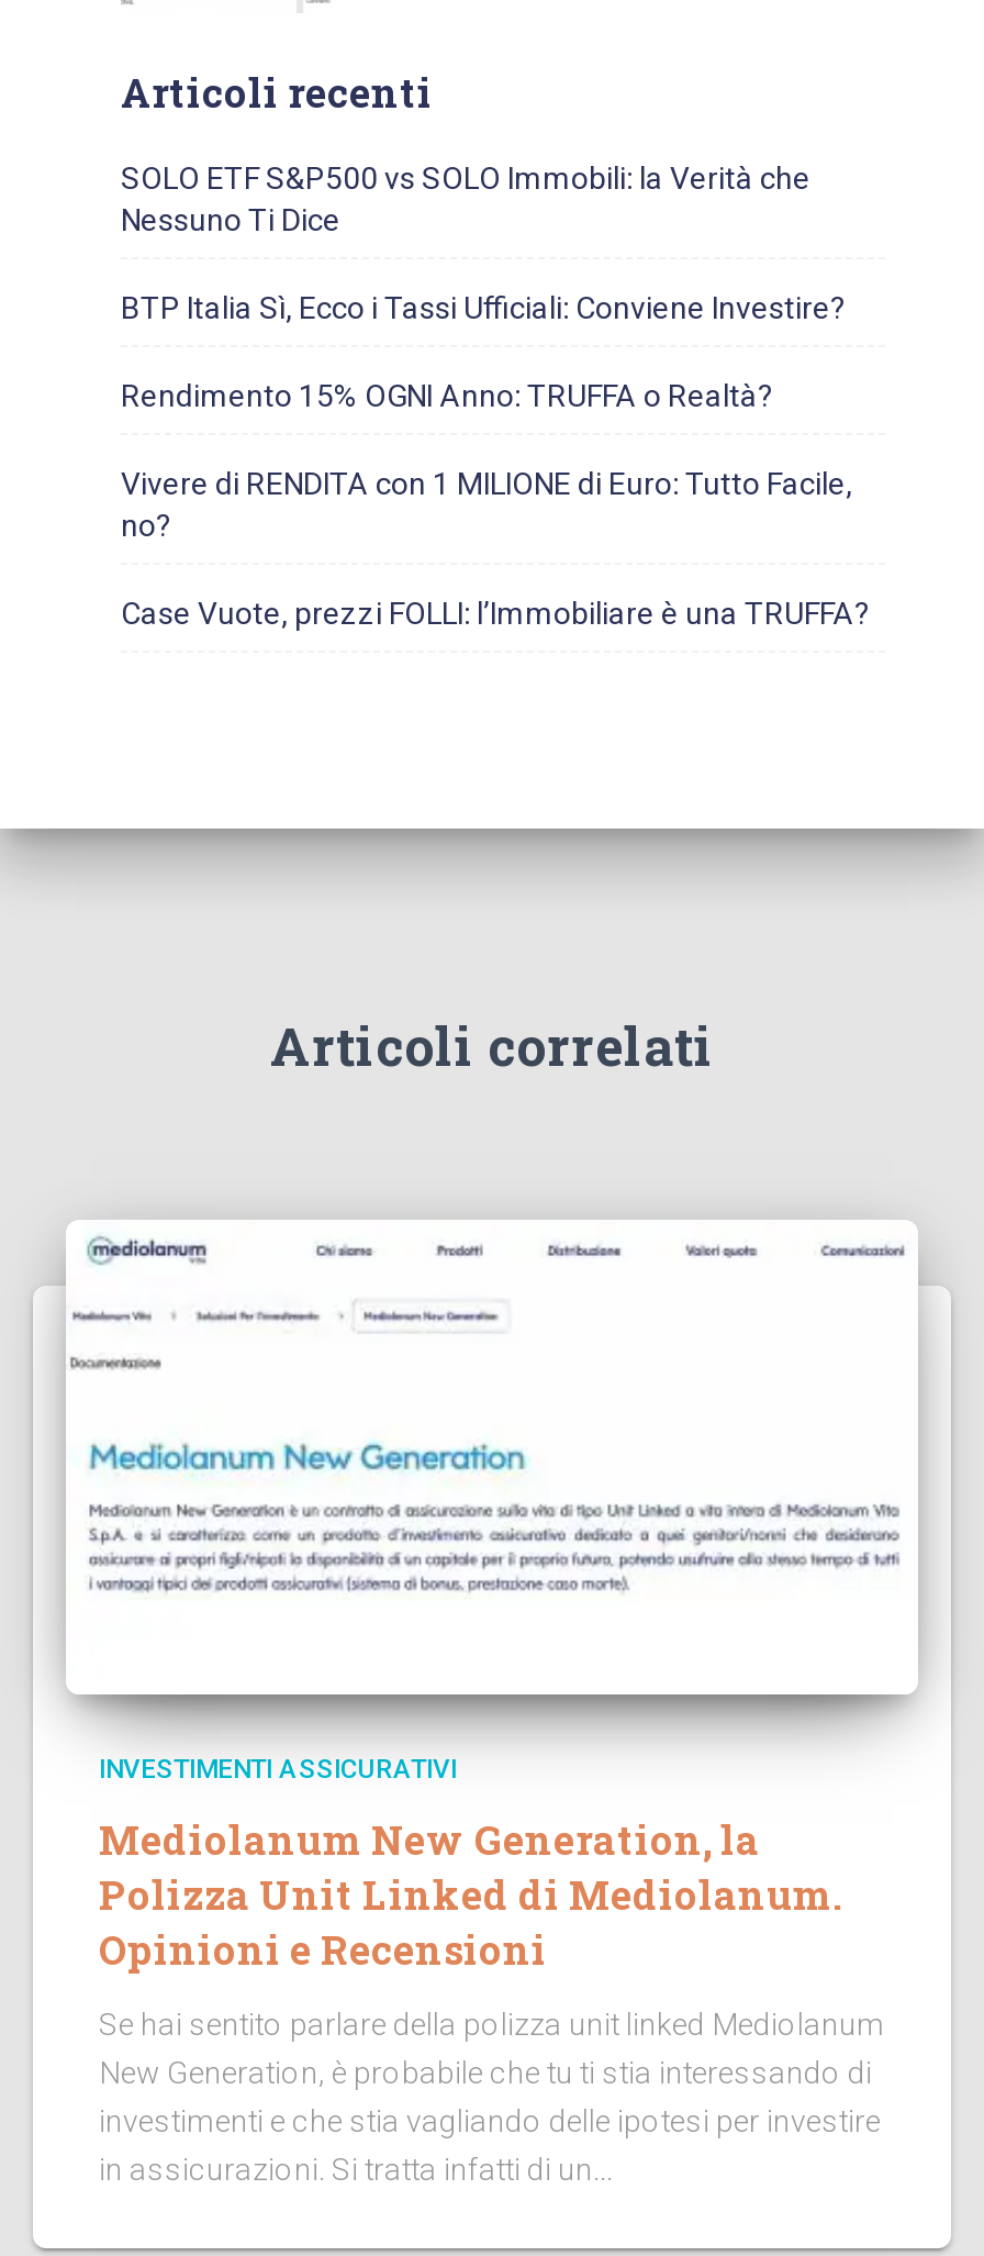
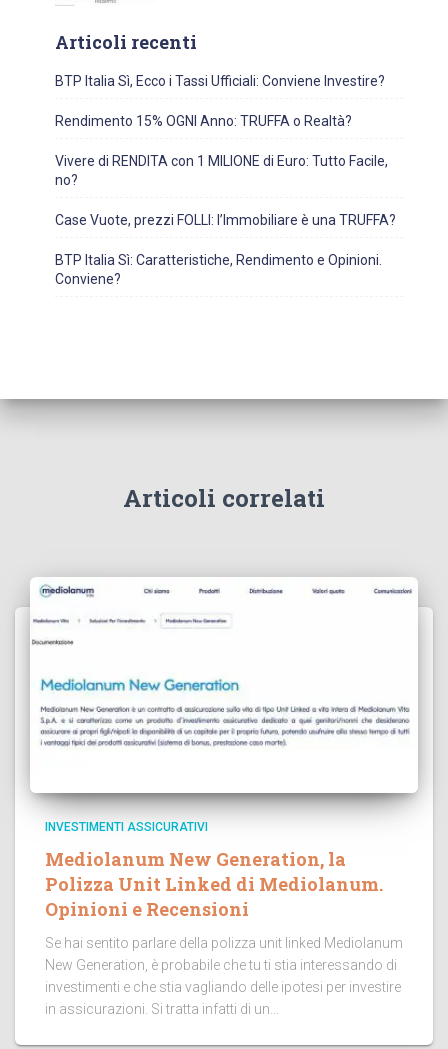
[121,160,810,237] SOLO ETF S&P500 vs SOLO Immobili: la Verità che | Nessuno Ti Dice -> none
moved [121,290,870,631] -> [55,73,396,228]: BTP Italia Sì, Ecco i Tassi Ufficiali: Conviene Investire? | Rendimento 15% OGNI Anno: TRUFFA o Realtà? | Vivere di RENDITA con 1 MILIONE di Euro: Tutto Facile, | no? | Case Vuote, prezzi FOLLI: l’Immobiliare è una TRUFFA?
none -> [55,252,382,287] BTP Italia Sì: Caratteristiche, Rendimento e Opinioni. | Conviene?

